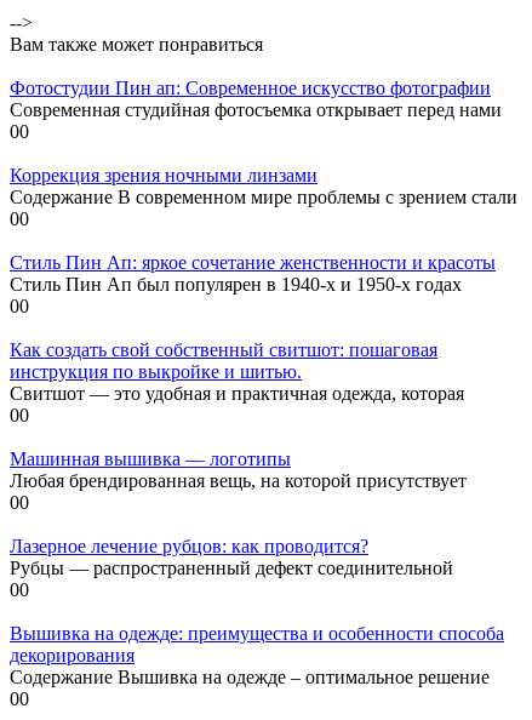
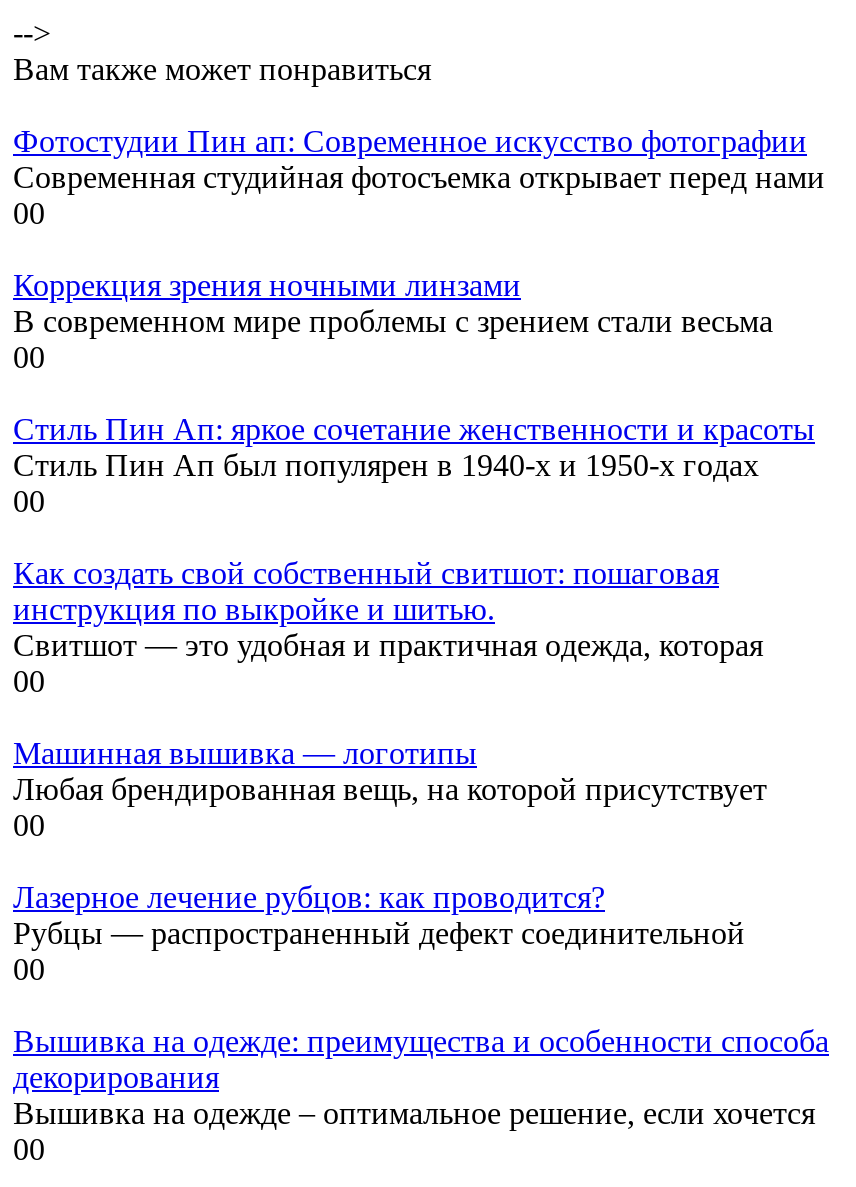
[10,187,517,207] Содержание В современном мире проблемы с зрением стали -> [13,304,773,338] В современном мире проблемы с зрением стали весьма
[10,667,490,687] Содержание Вышивка на одежде – оптимальное решение -> [13,1096,815,1130] Вышивка на одежде – оптимальное решение, если хочется

